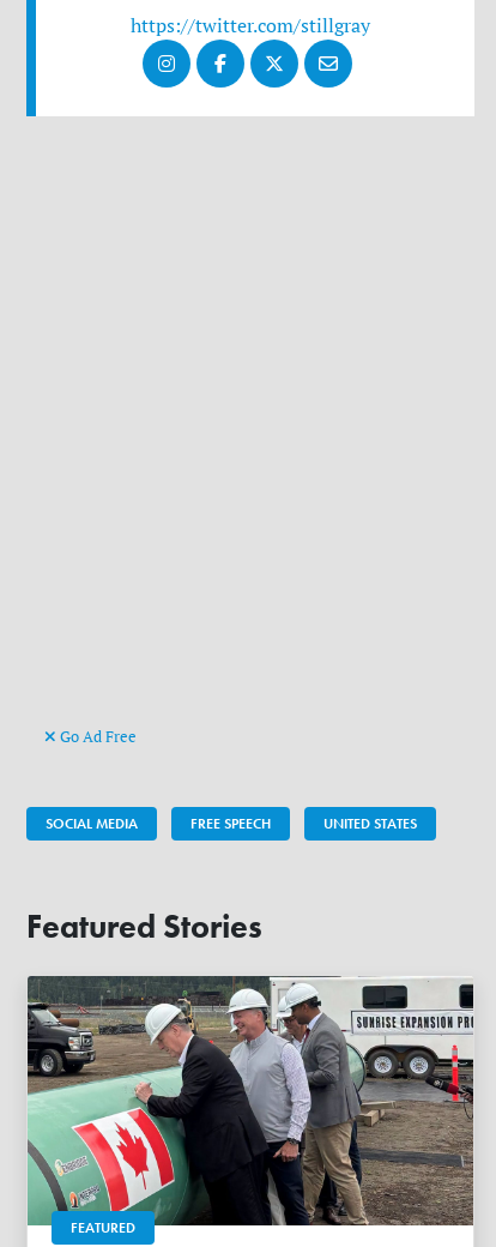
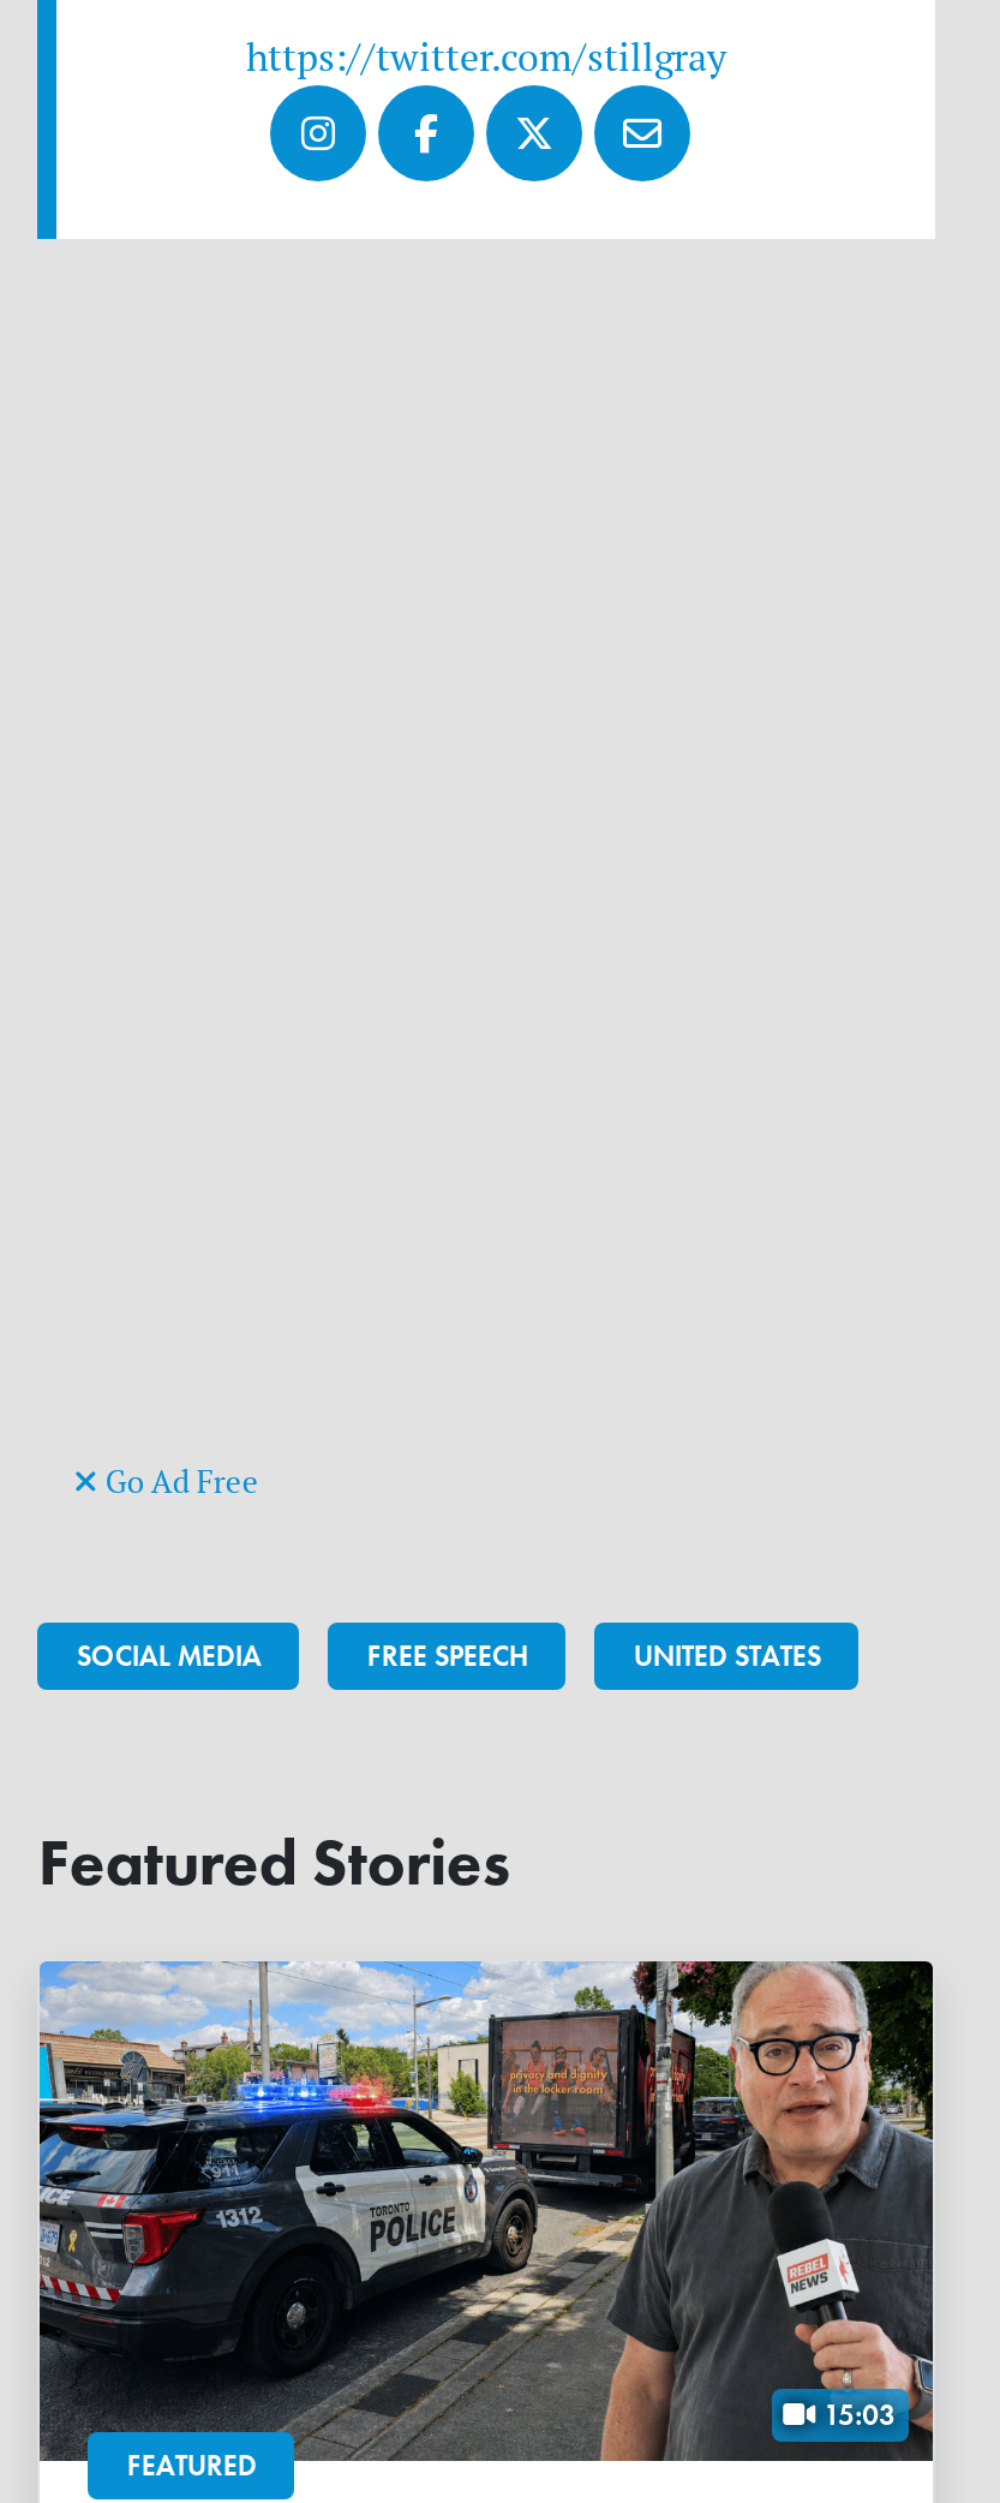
none -> [817,2396,896,2435] 15:03
[26,975,473,1227] [image] -> [37,1959,935,2463] [image]

